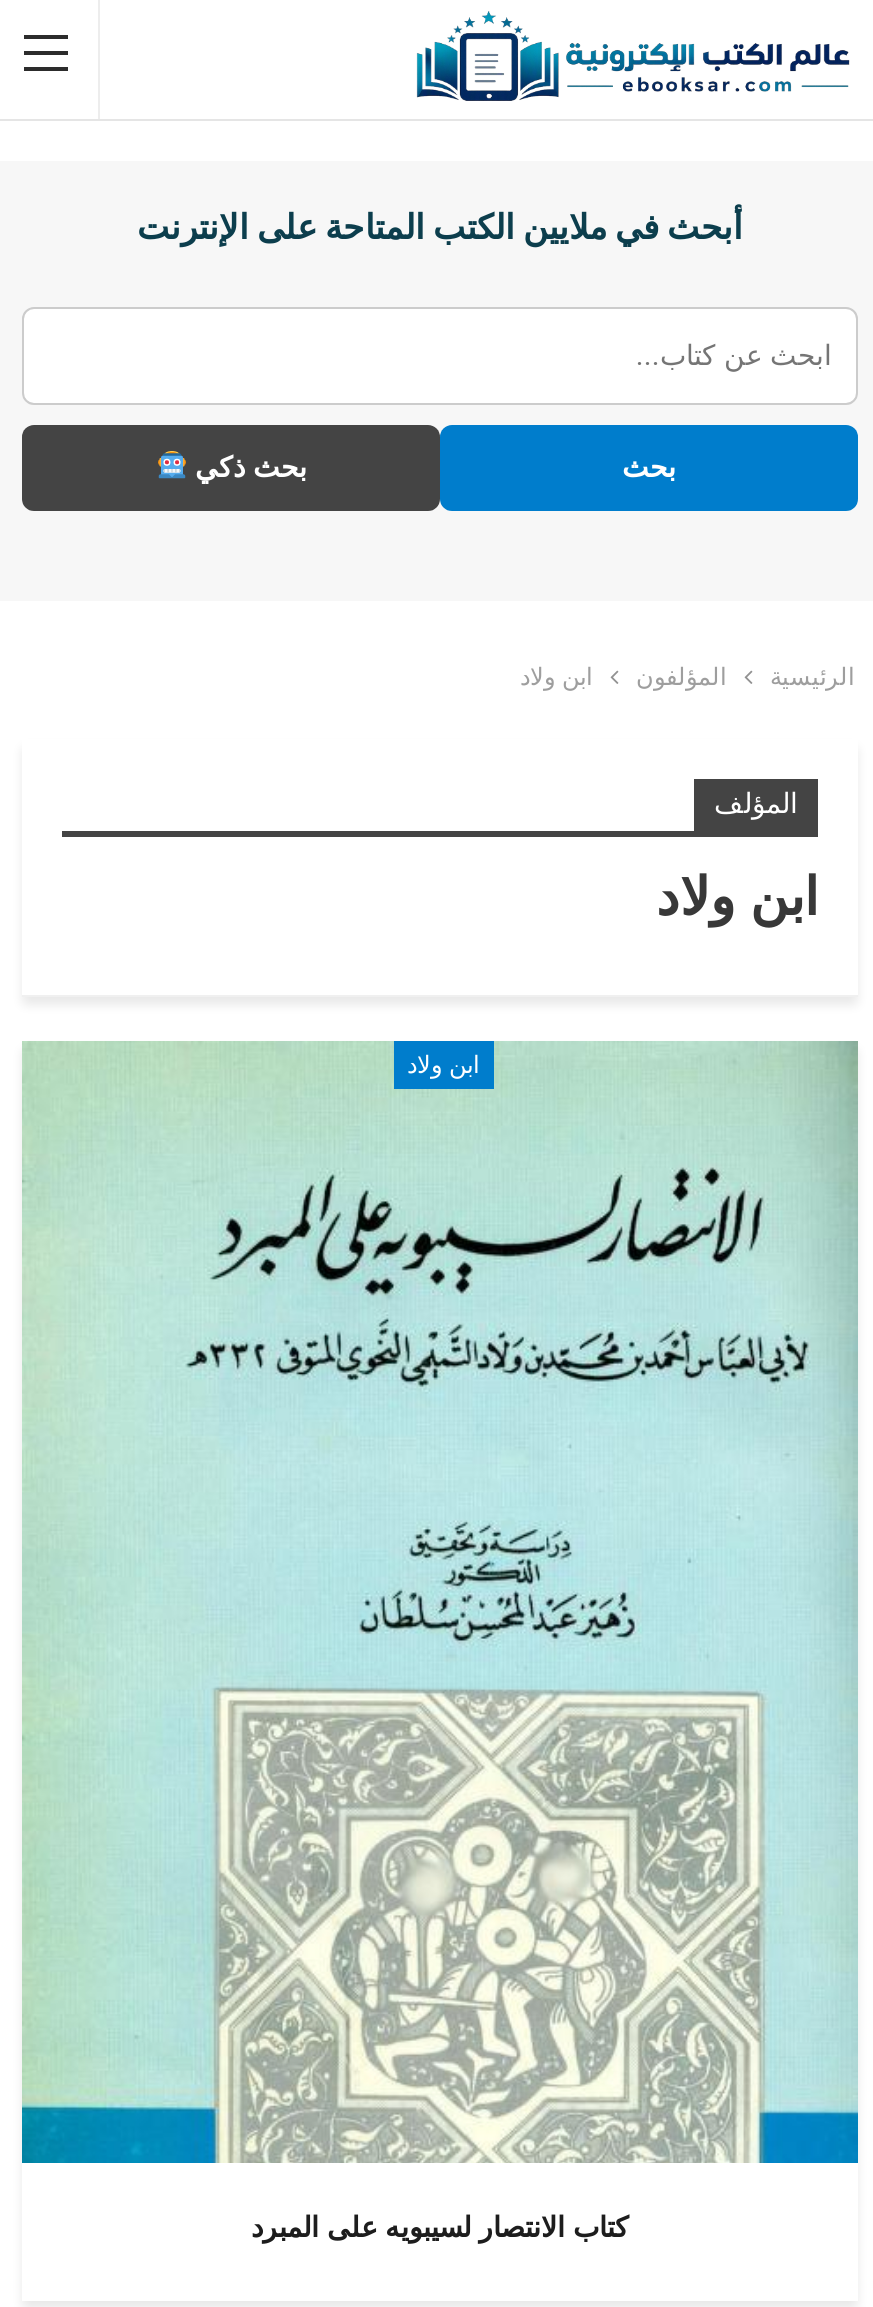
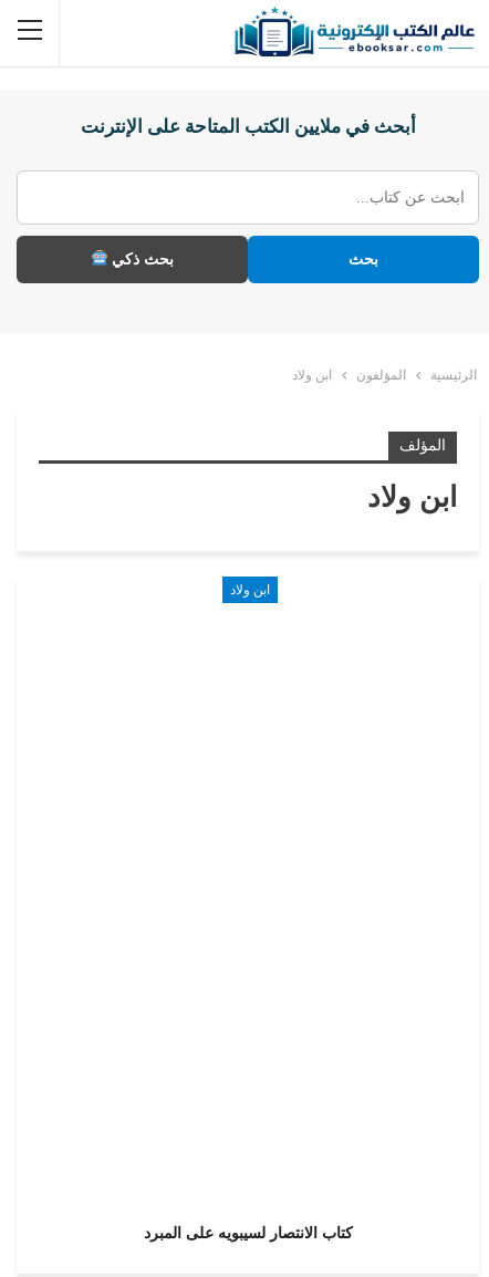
[20,1039,860,2165] [image] -> none

